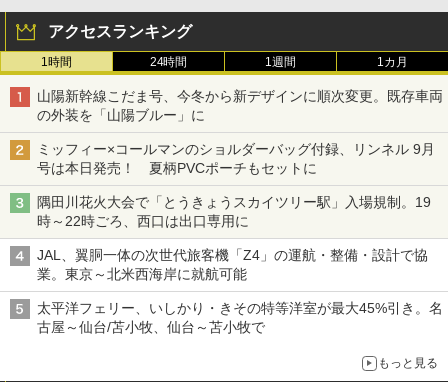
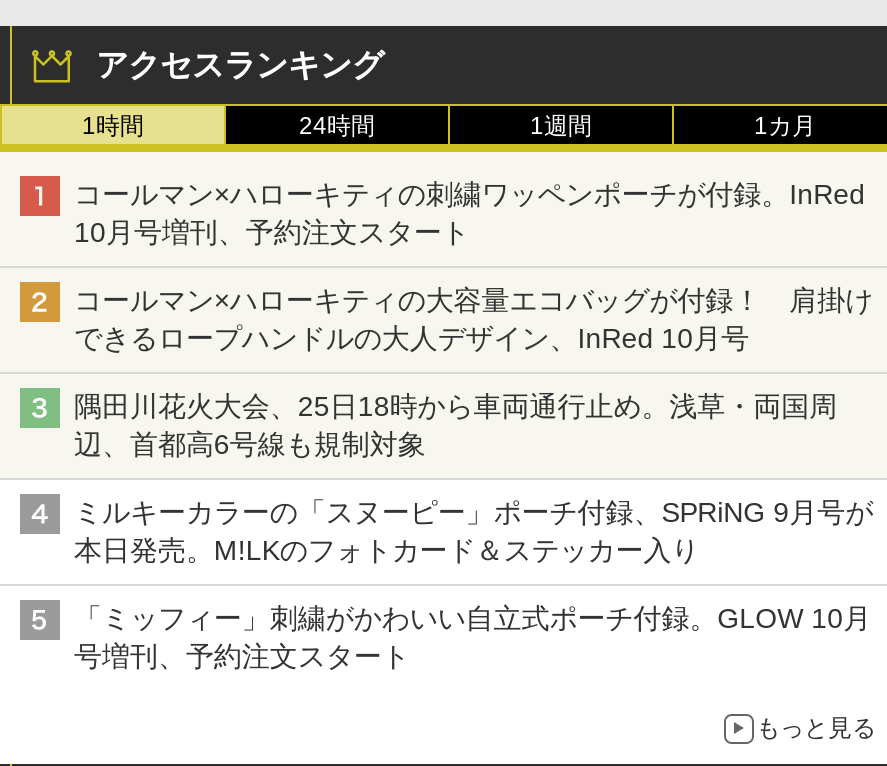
[37,88,443,123] 山陽新幹線こだま号、今冬から新デザインに順次変更。既存車両 | の外装を「山陽ブルー」に -> [74,177,865,247] コールマン×ハローキティの刺繍ワッペンポーチが付録。InRed | 10月号増刊、予約注文スタート
[37,141,435,176] ミッフィー×コールマンのショルダーバッグ付録、リンネル 9月 | 号は本日発売！ 夏柄PVCポーチもセットに -> [74,283,873,353] コールマン×ハローキティの大容量エコバッグが付録！ 肩掛け | できるロープハンドルの大人デザイン、InRed 10月号
[37,194,431,229] 隅田川花火大会で「とうきょうスカイツリー駅」入場規制。19 | 時～22時ごろ、西口は出口専用に -> [74,389,837,459] 隅田川花火大会、25日18時から車両通行止め。浅草・両国周 | 辺、首都高6号線も規制対象
[37,247,428,282] JAL、翼胴一体の次世代旅客機「Z4」の運航・整備・設計で協 | 業。東京～北米西海岸に就航可能 -> [74,495,873,565] ミルキーカラーの「スヌーピー」ポーチ付録、SPRiNG 9月号が | 本日発売。M!LKのフォトカード＆ステッカー入り
[37,300,443,335] 太平洋フェリー、いしかり・きその特等洋室が最大45%引き。名 | 古屋～仙台/苫小牧、仙台～苫小牧で -> [74,601,871,671] 「ミッフィー」刺繍がかわいい自立式ポーチ付録。GLOW 10月 | 号増刊、予約注文スタート

